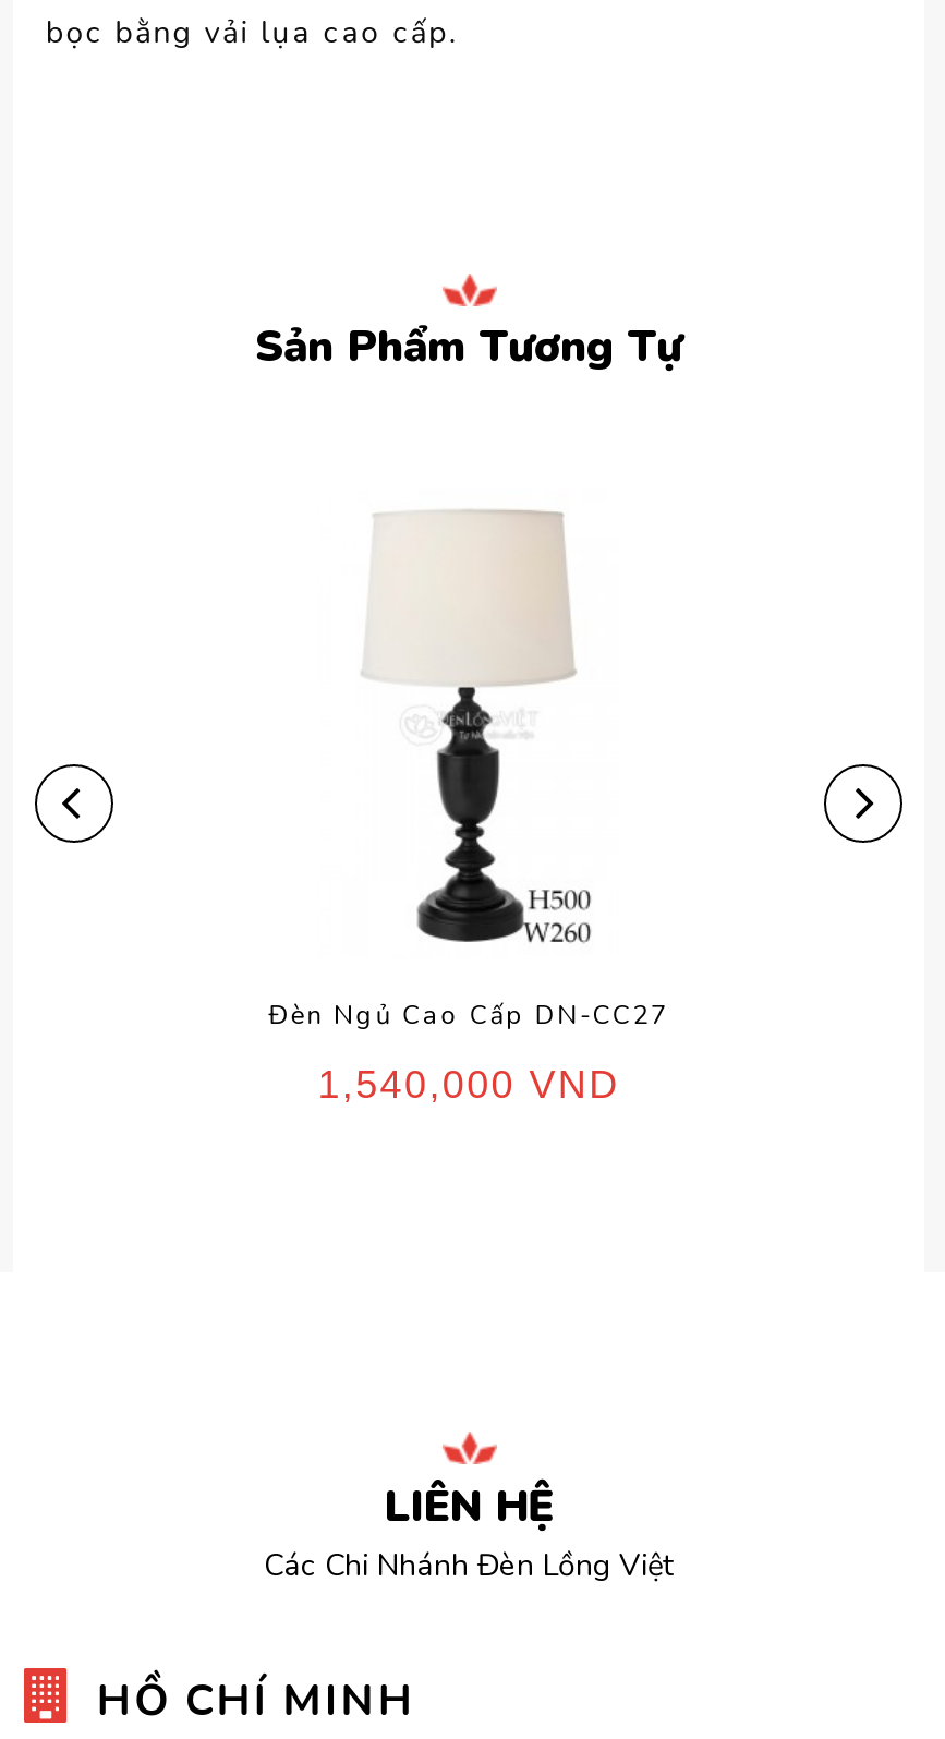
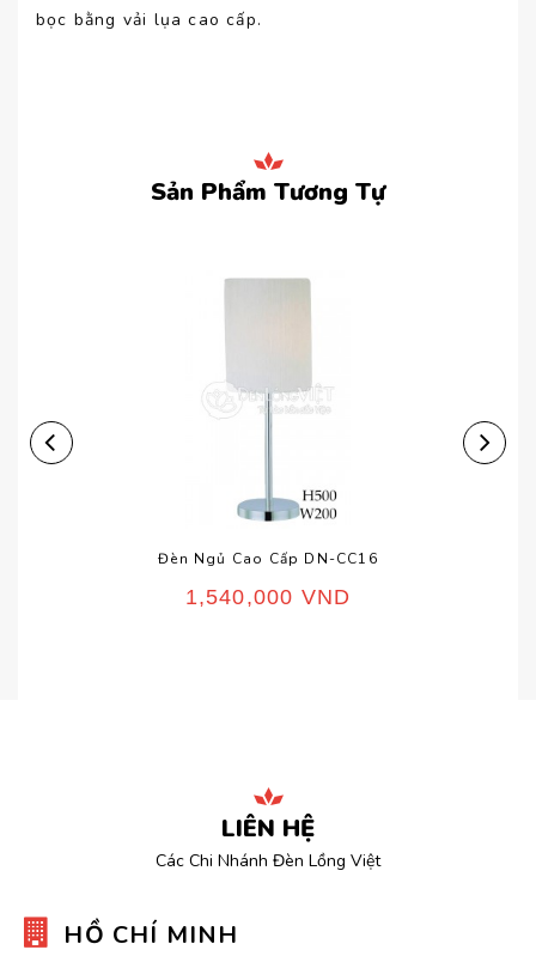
[269,505,669,1032] [image] | Đèn Ngủ Cao Cấp DN-CC27 -> [158,278,378,568] [image] | Đèn Ngủ Cao Cấp DN-CC16

